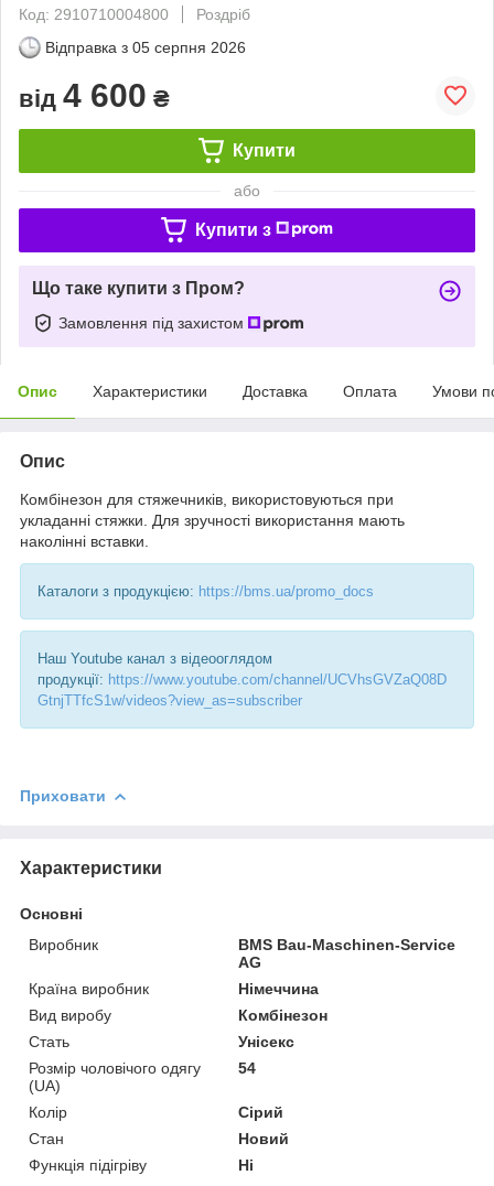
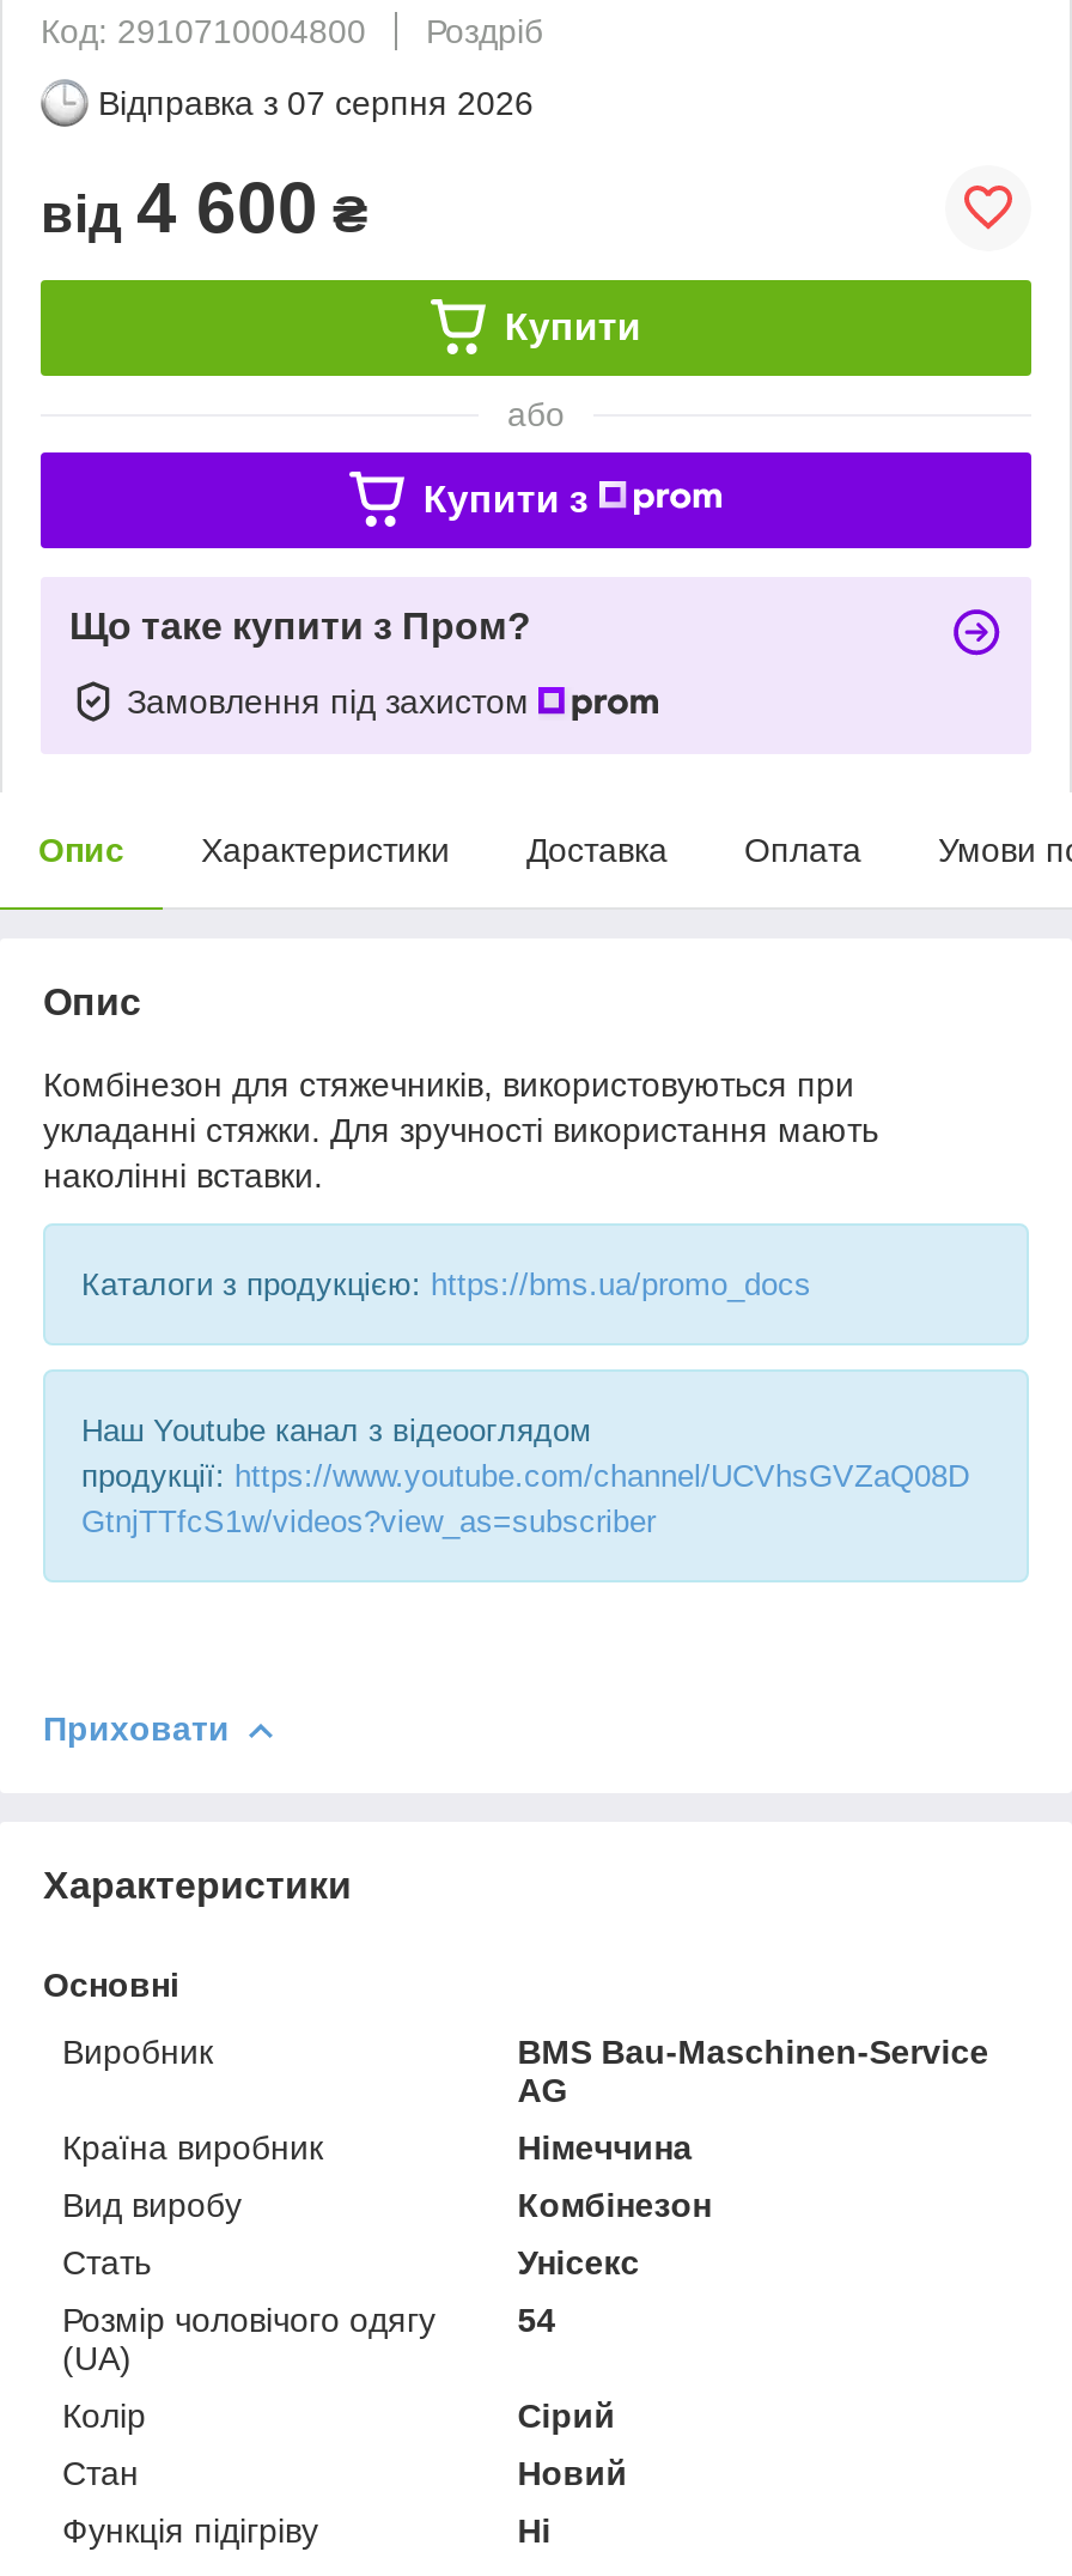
[45,38,246,56] Відправка з 05 серпня 2026 -> [98,83,534,122] Відправка з 07 серпня 2026

